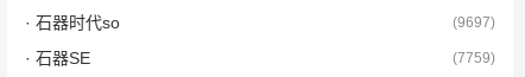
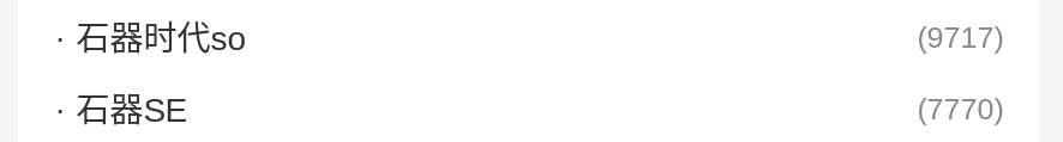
[452,14,495,30] (9697) -> [917,21,1004,54] (9717)
[452,49,495,66] (7759) -> [917,92,1004,126] (7770)

